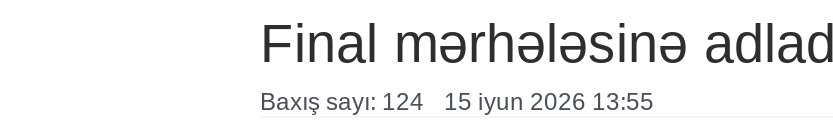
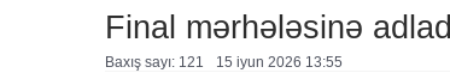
[260,89,654,117] Baxış sayı: 124 15 i̇yun 2026 13:55 -> [104,54,342,71] Baxış sayı: 121 15 i̇yun 2026 13:55

